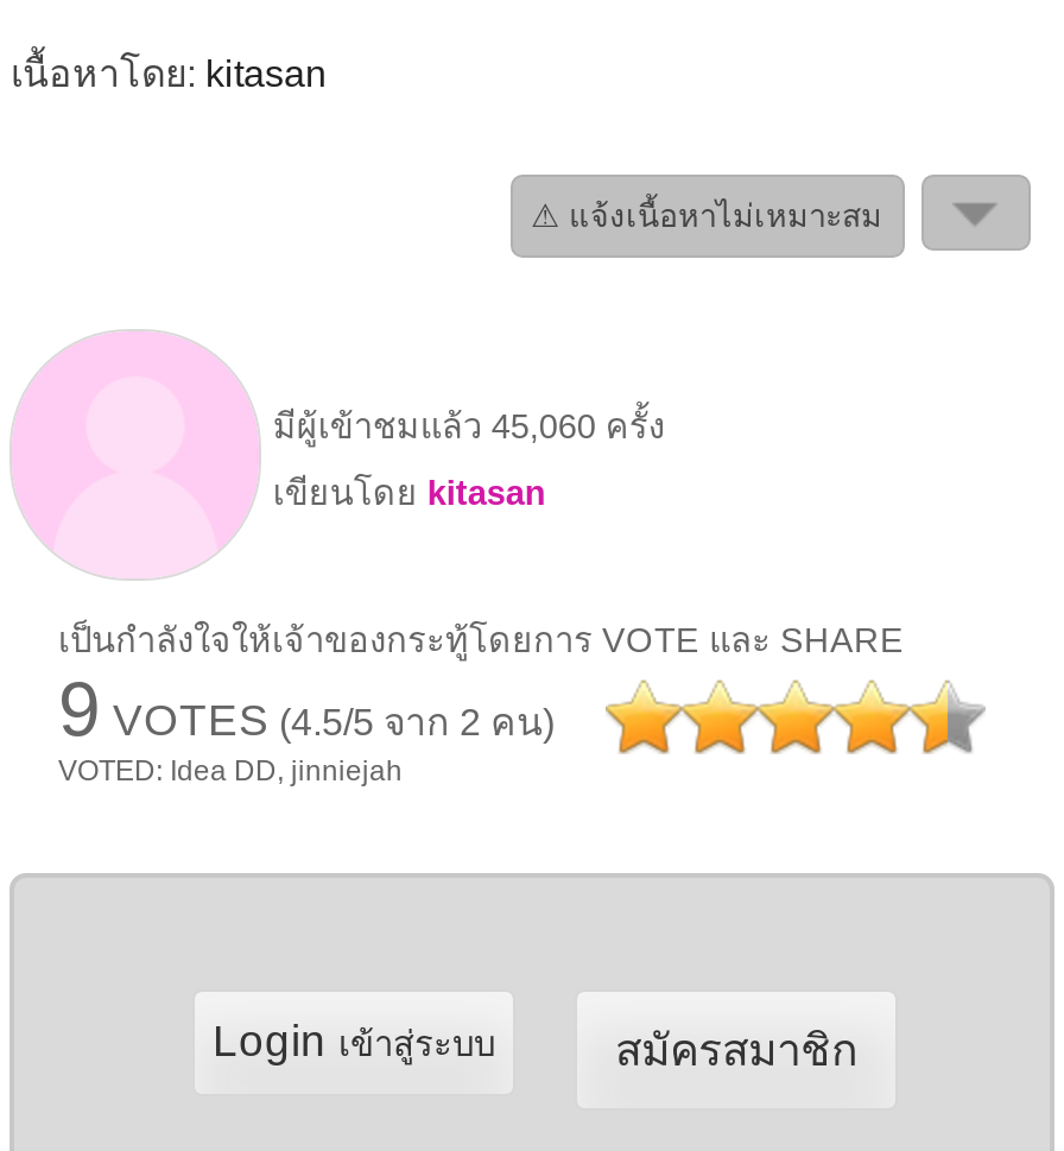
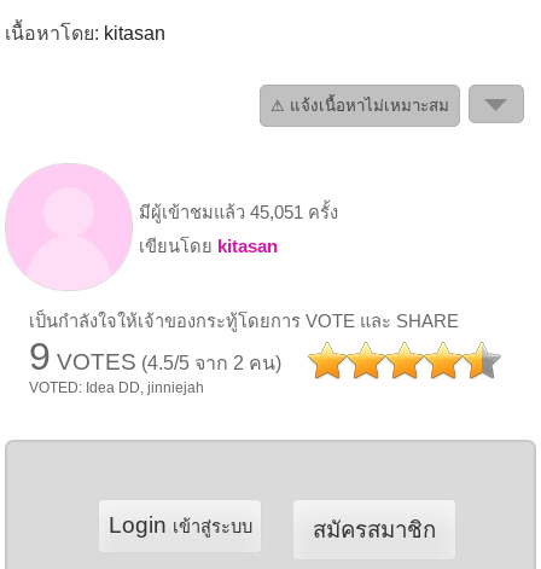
[273,407,665,445] มีผู้เข้าชมแล้ว 45,060 ครั้ง -> [139,203,338,222] มีผู้เข้าชมแล้ว 45,051 ครั้ง

